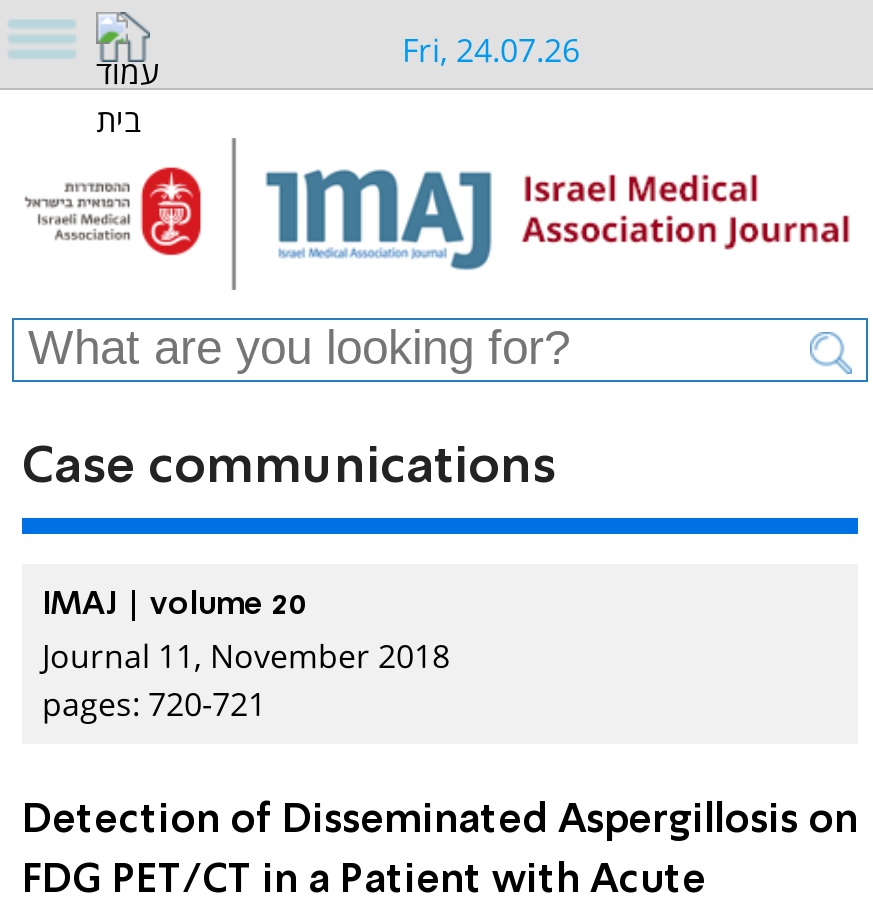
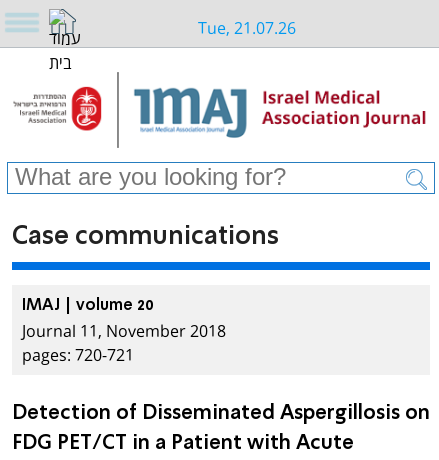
[402,12,580,78] Fri, 24.07.26 -> [197,9,295,42] Tue, 21.07.26

